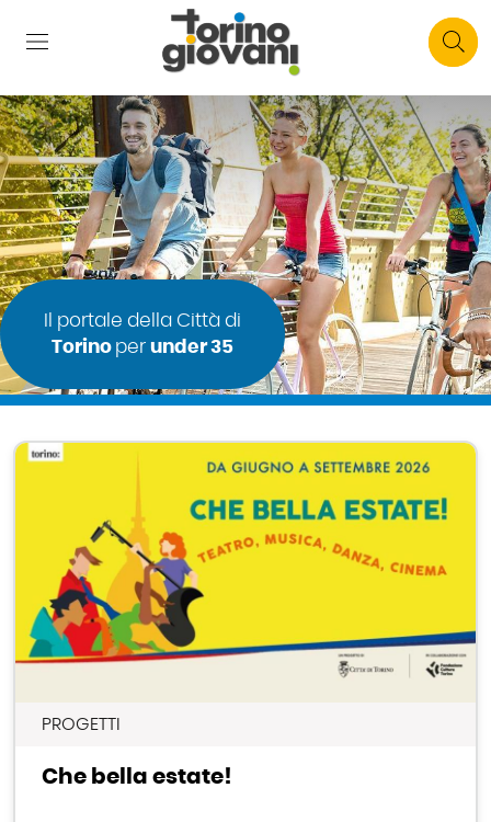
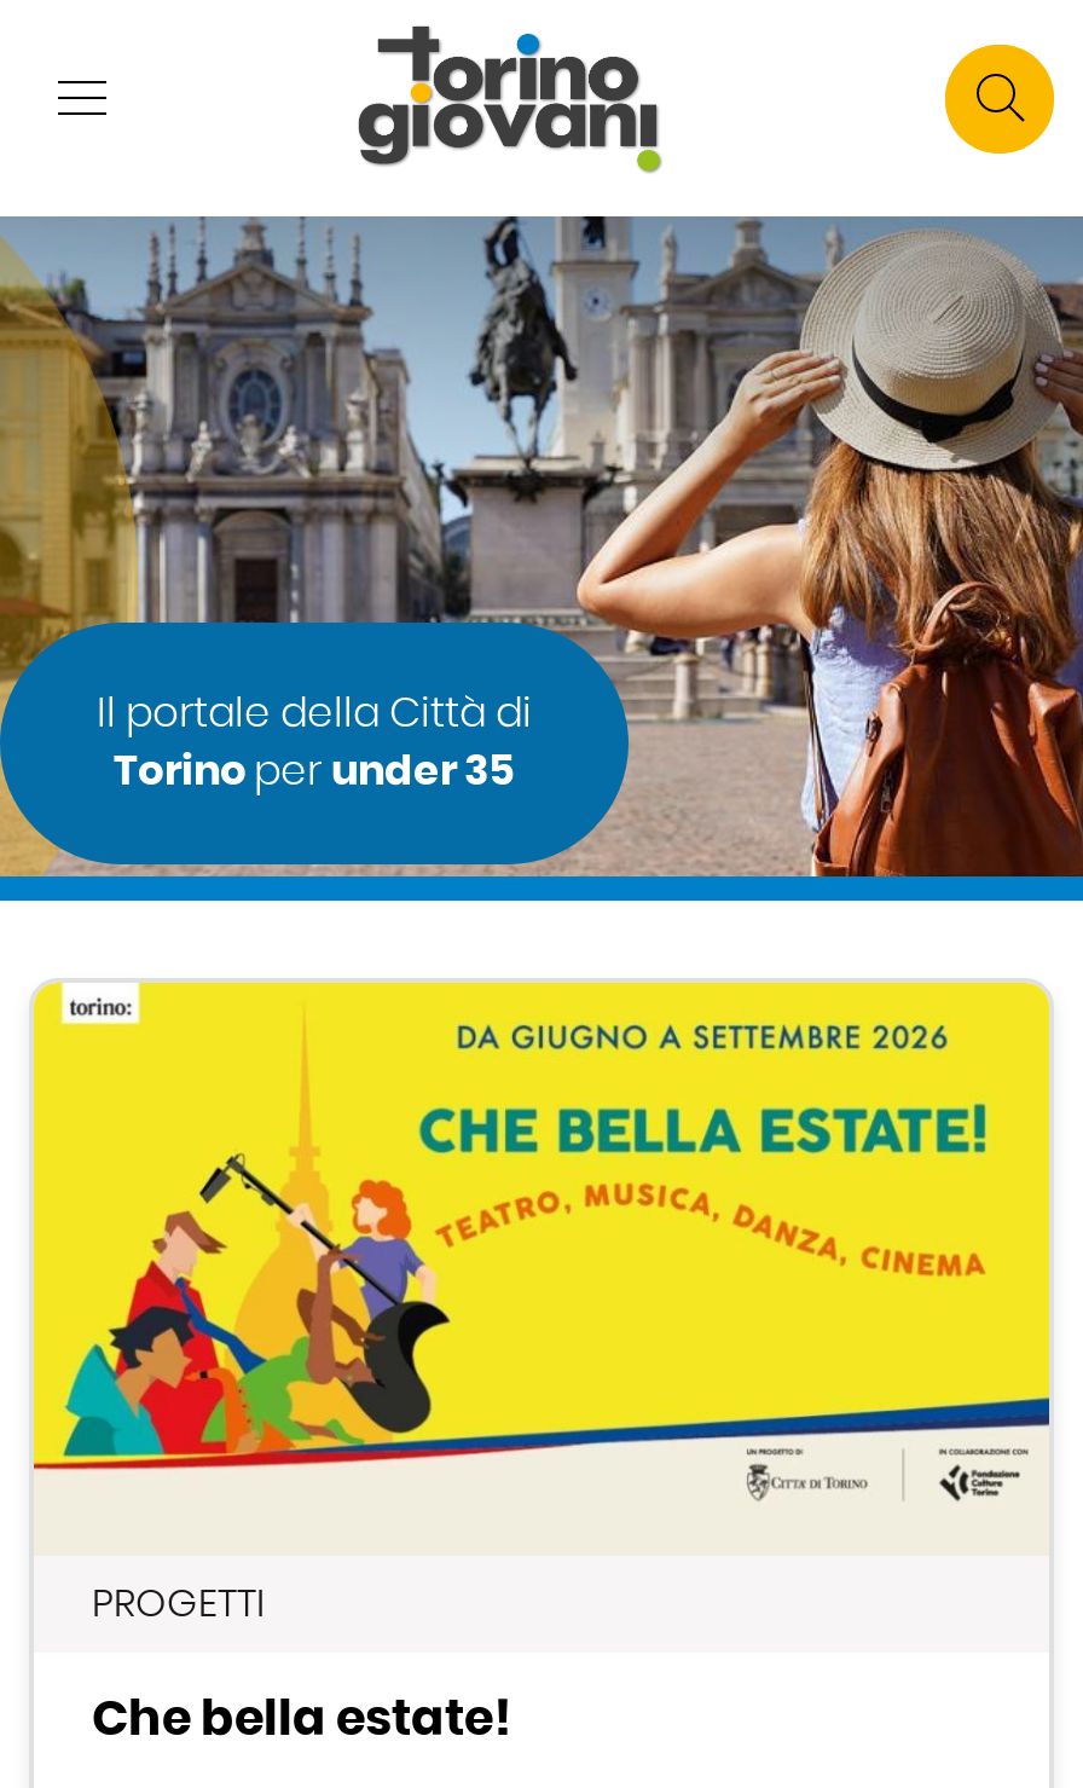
[3,94,488,396] [image] -> [7,214,1076,879] [image]

